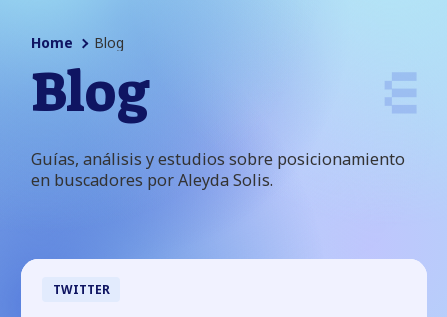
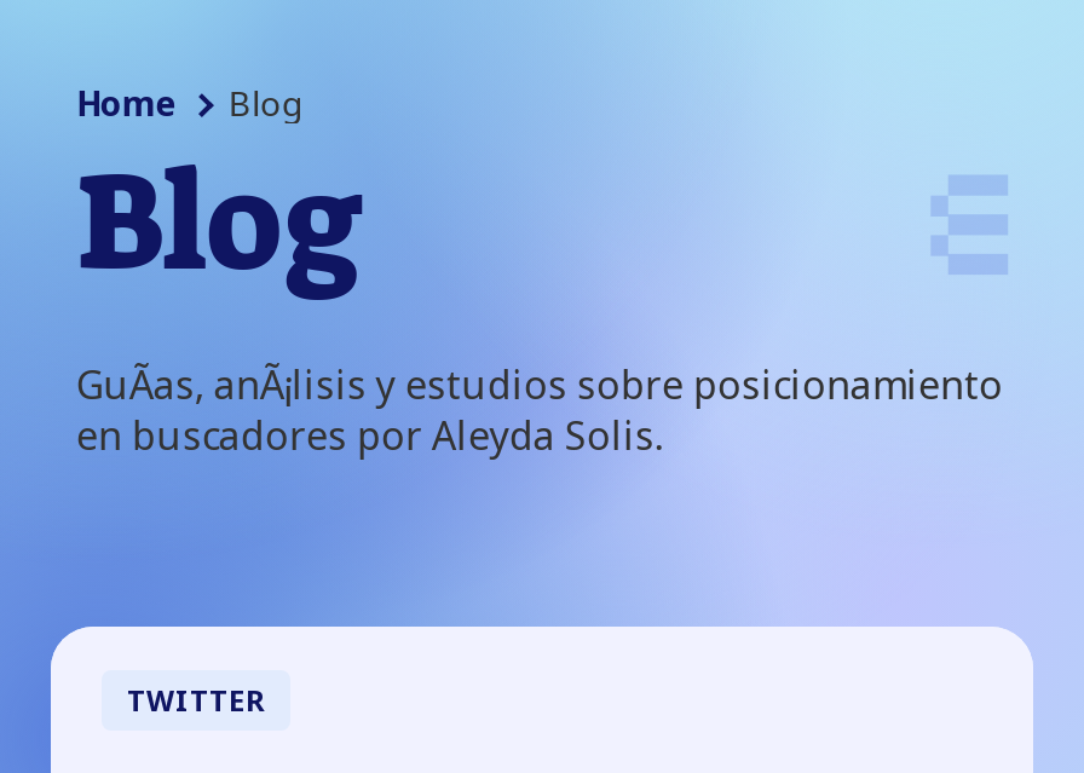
[31,148,405,170] Guías, análisis y estudios sobre posicionamiento -> [76,358,1003,411] GuÃas, anÃ¡lisis y estudios sobre posicionamiento

